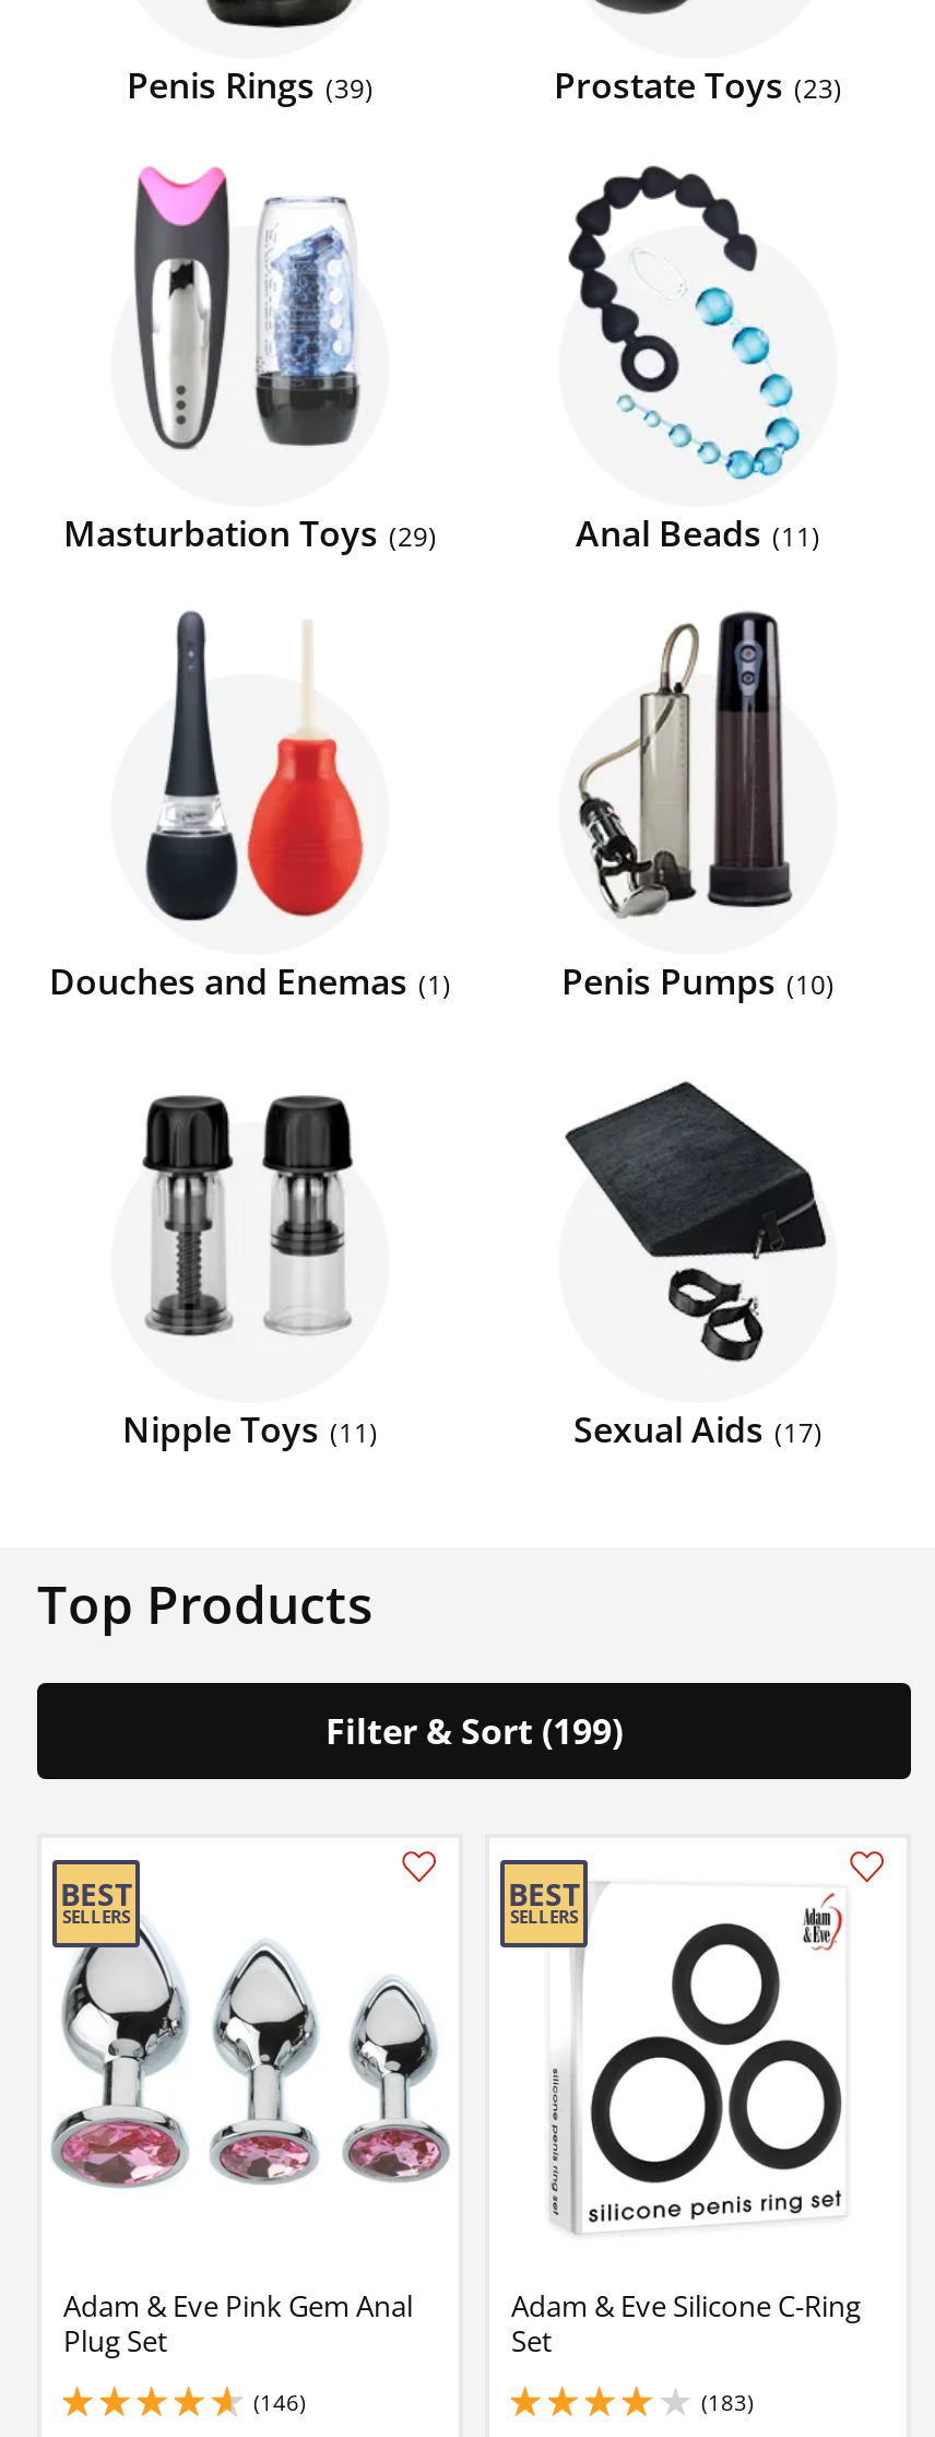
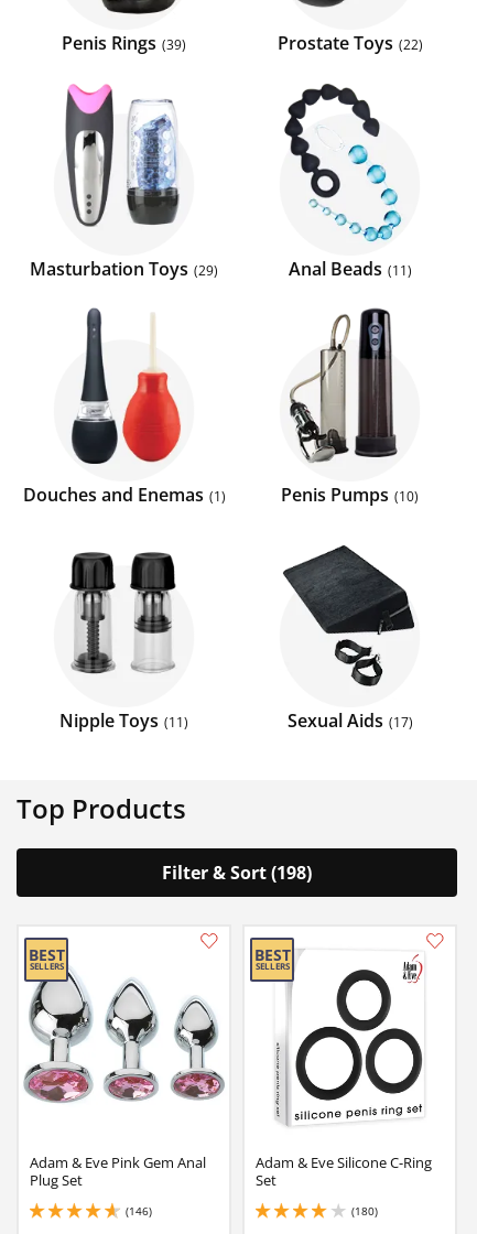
[554,62,833,110] Prostate Toys 23 -> [277,31,418,56] Prostate Toys 22
[326,1708,623,1756] Filter & Sort (199) -> [162,861,312,885] Filter & Sort (198)
[701,2388,754,2418] (183) -> [351,1204,378,1219] (180)

